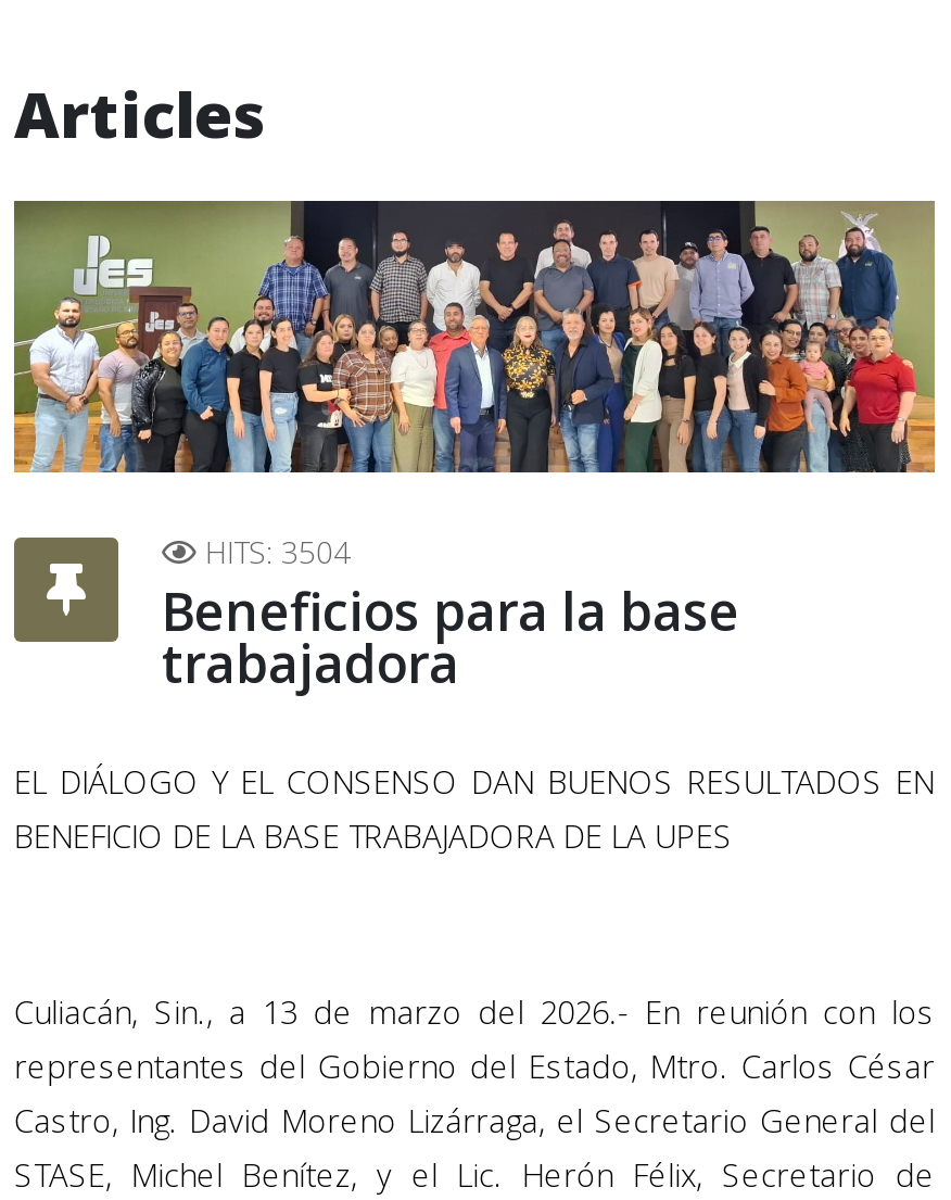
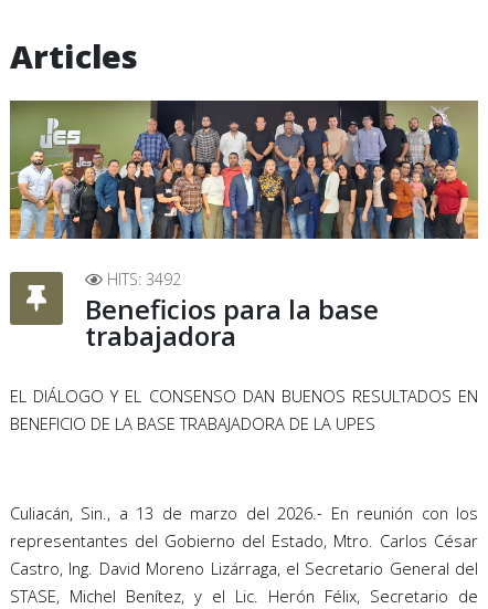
[205,530,351,571] HITS: 3504 -> [107,268,181,289] HITS: 3492

